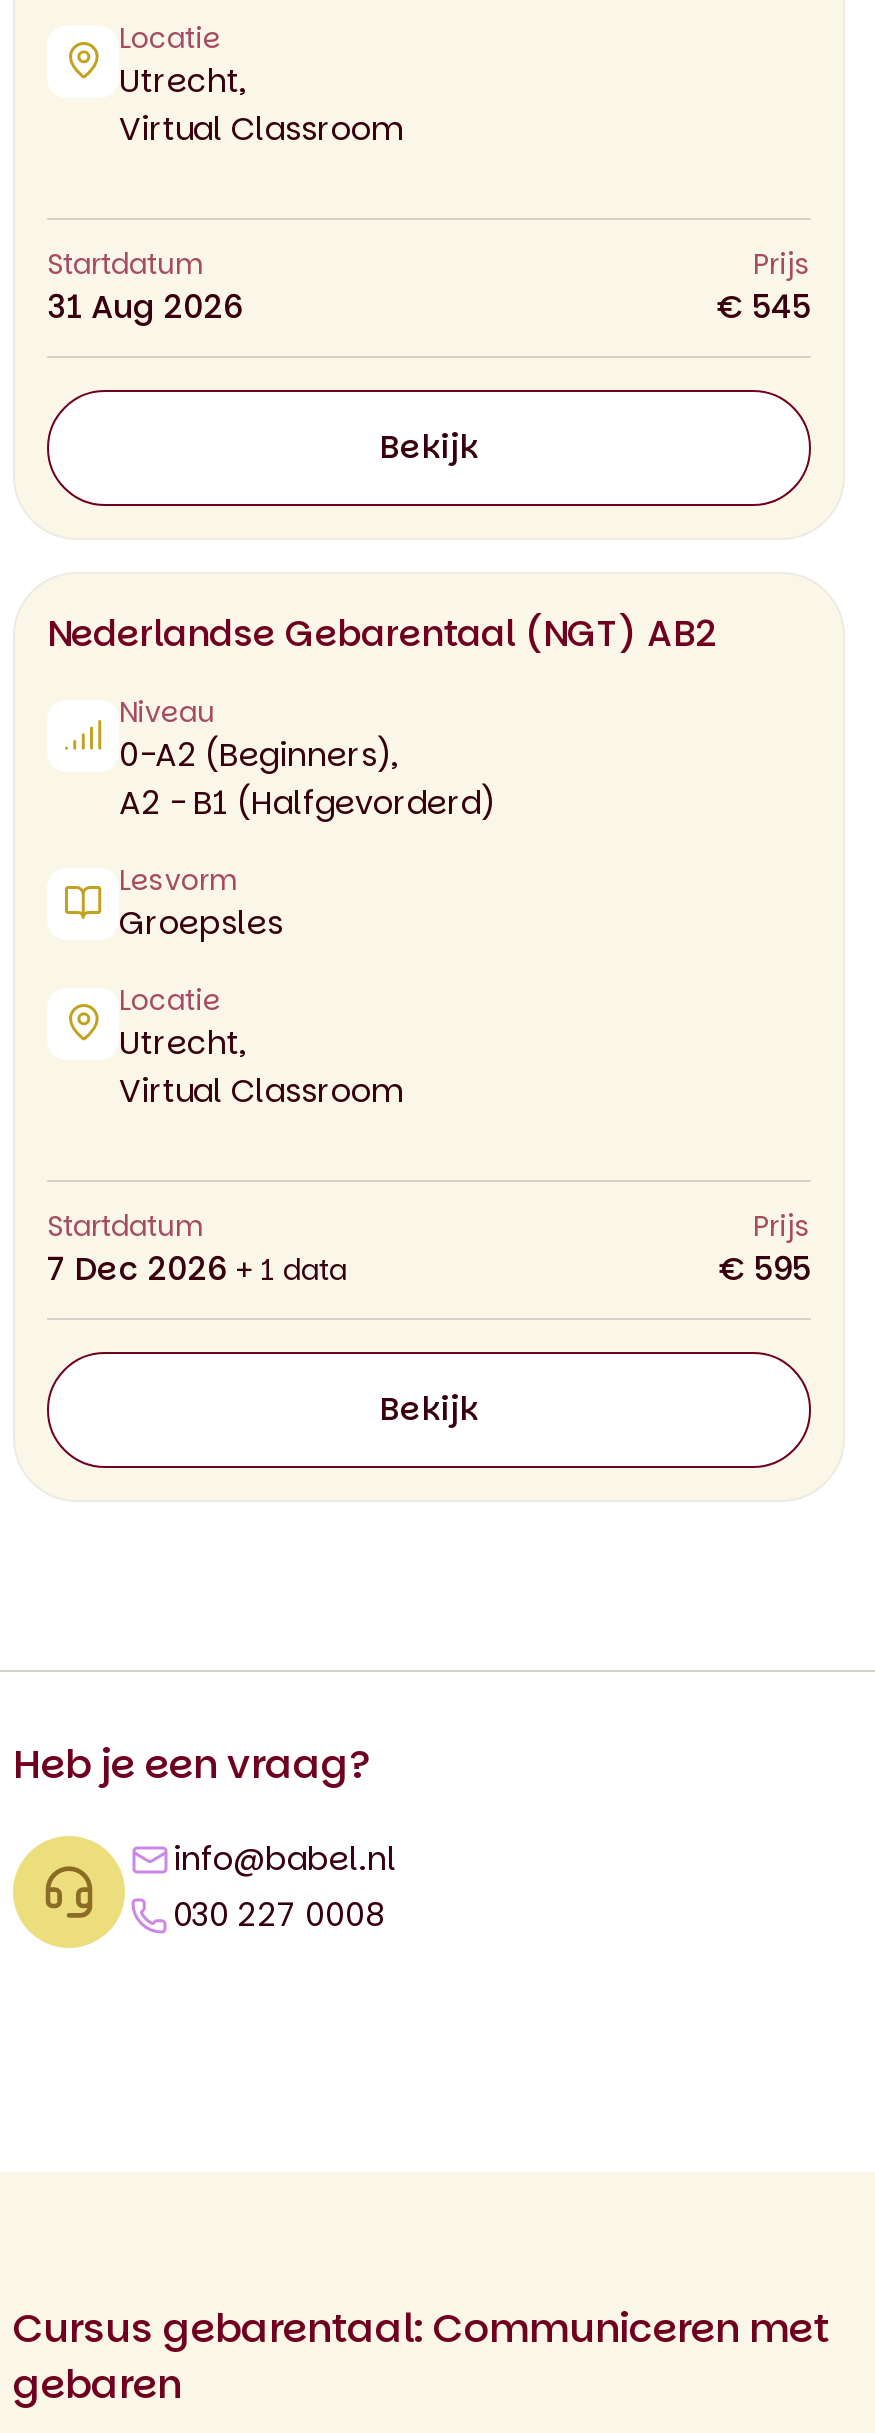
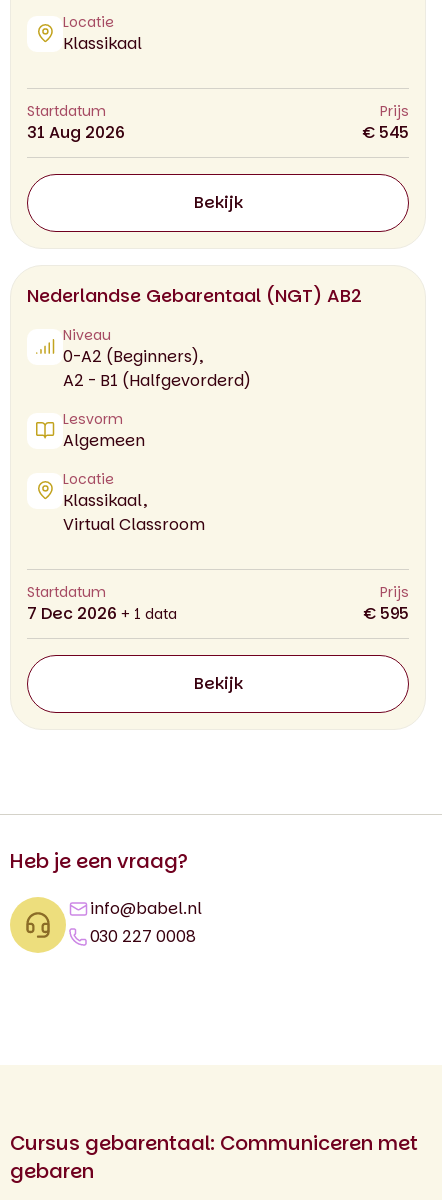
[119,58,403,152] Utrecht, | Virtual Classroom -> [63,32,142,55] Klassikaal
[119,900,283,946] Groepsles -> [63,429,145,452] Algemeen
[119,1020,247,1066] Utrecht, -> [63,489,147,512] Klassikaal,

